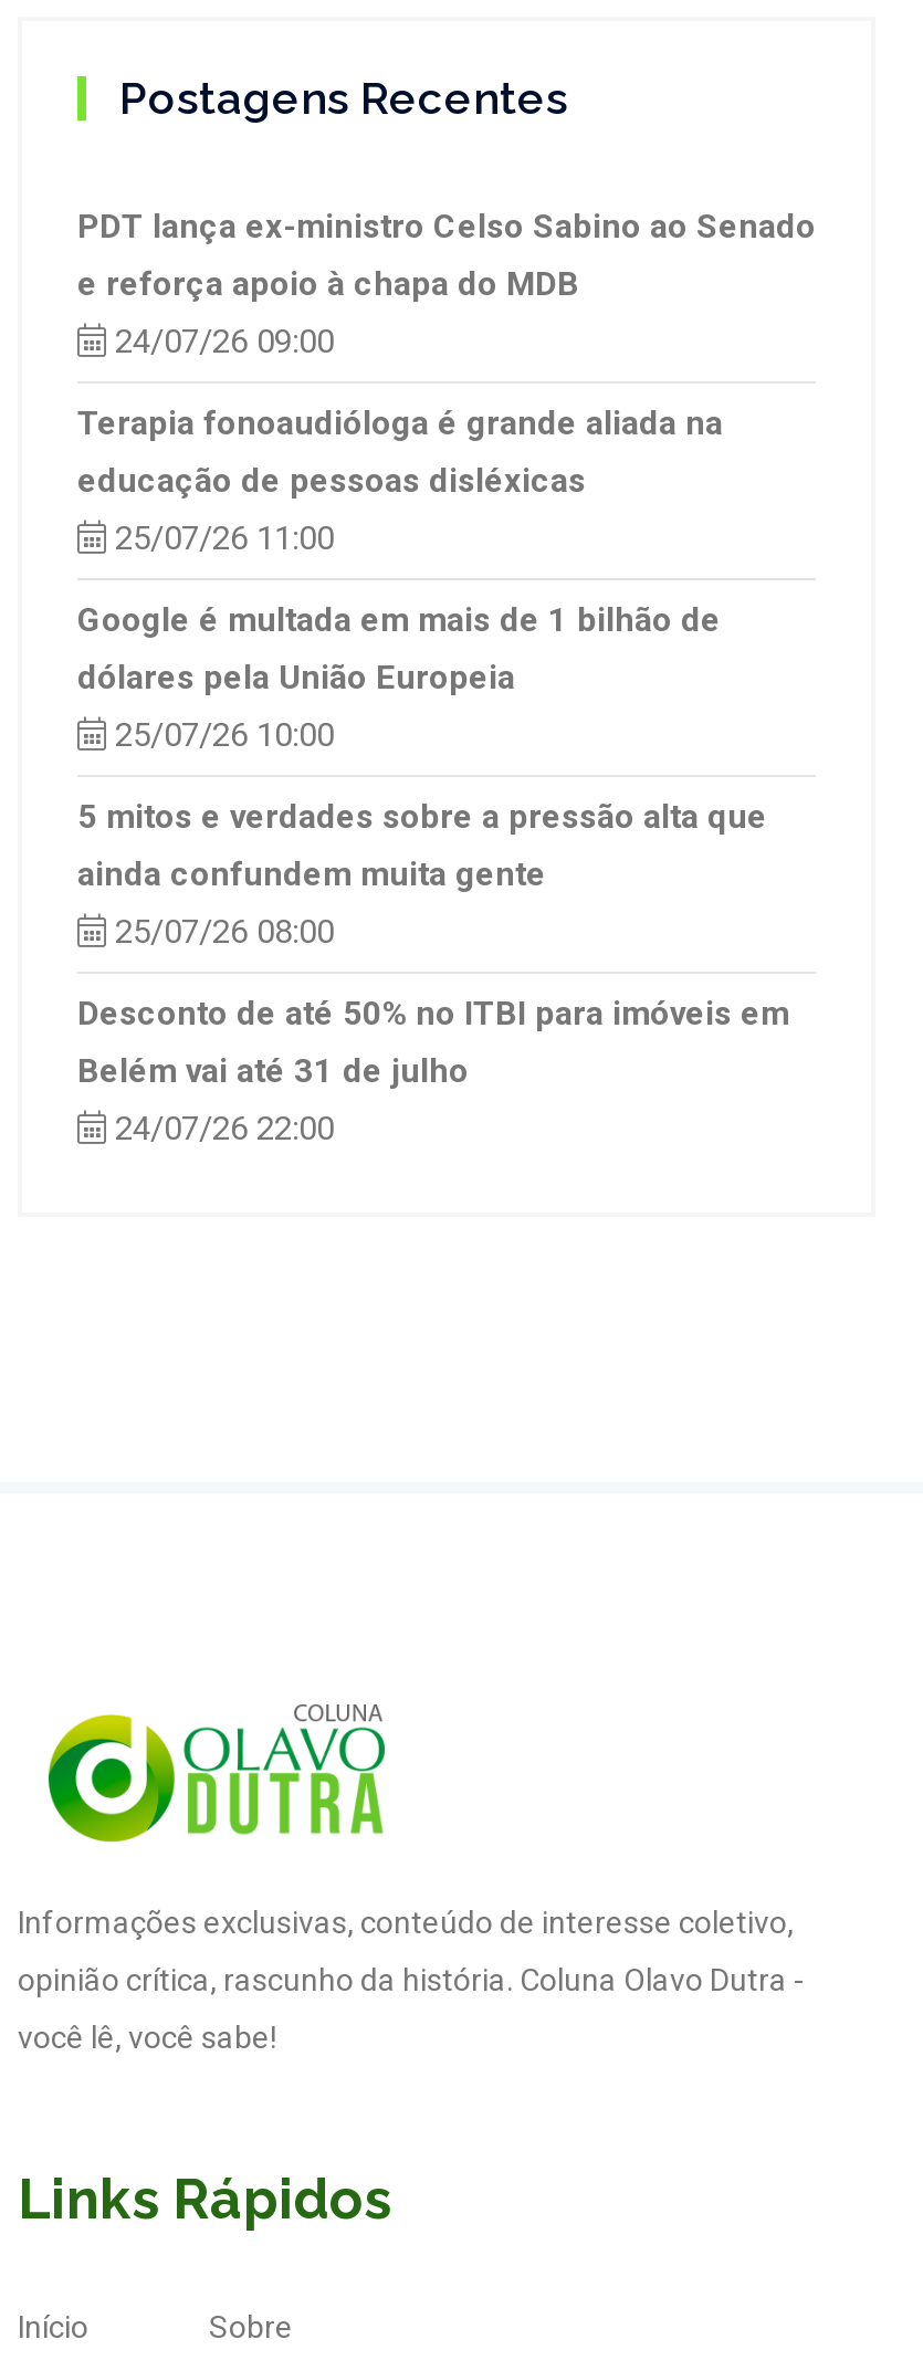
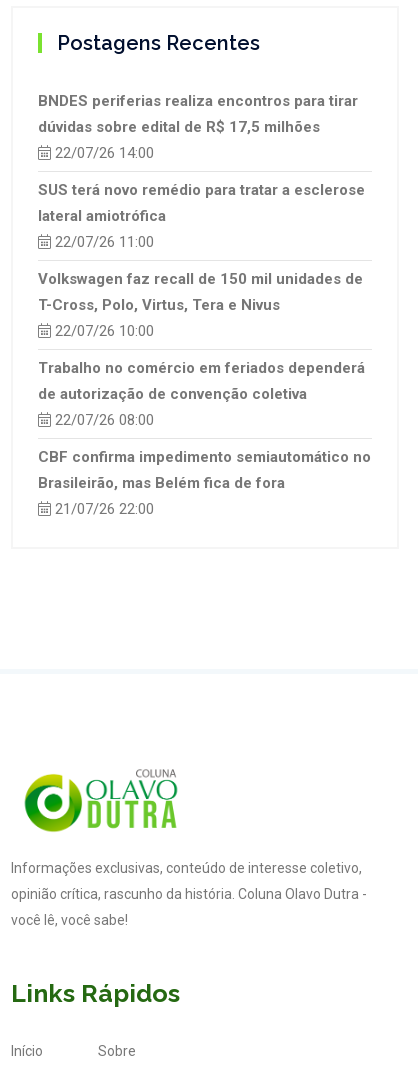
[77,207,816,362] PDT lança ex-ministro Celso Sabino ao Senado | e reforça apoio à chapa do MDB | 24/07/26 09:00 -> [38,92,358,162] BNDES periferias realiza encontros para tirar | dúvidas sobre edital de R$ 17,5 milhões | 22/07/26 14:00
[77,404,723,559] Terapia fonoaudióloga é grande aliada na | educação de pessoas disléxicas | 25/07/26 11:00 -> [38,181,365,251] SUS terá novo remédio para tratar a esclerose | lateral amiotrófica | 22/07/26 11:00
[77,601,721,756] Google é multada em mais de 1 bilhão de | dólares pela União Europeia | 25/07/26 10:00 -> [38,270,363,340] Volkswagen faz recall de 150 mil unidades de | T-Cross, Polo, Virtus, Tera e Nivus | 22/07/26 10:00
[77,798,767,952] 5 mitos e verdades sobre a pressão alta que | ainda confundem muita gente | 25/07/26 08:00 -> [38,359,365,429] Trabalho no comércio em feriados dependerá | de autorização de convenção coletiva | 22/07/26 08:00
[77,994,789,1149] Desconto de até 50% no ITBI para imóveis em | Belém vai até 31 de julho | 24/07/26 22:00 -> [38,448,371,518] CBF confirma impedimento semiautomático no | Brasileirão, mas Belém fica de fora | 21/07/26 22:00

